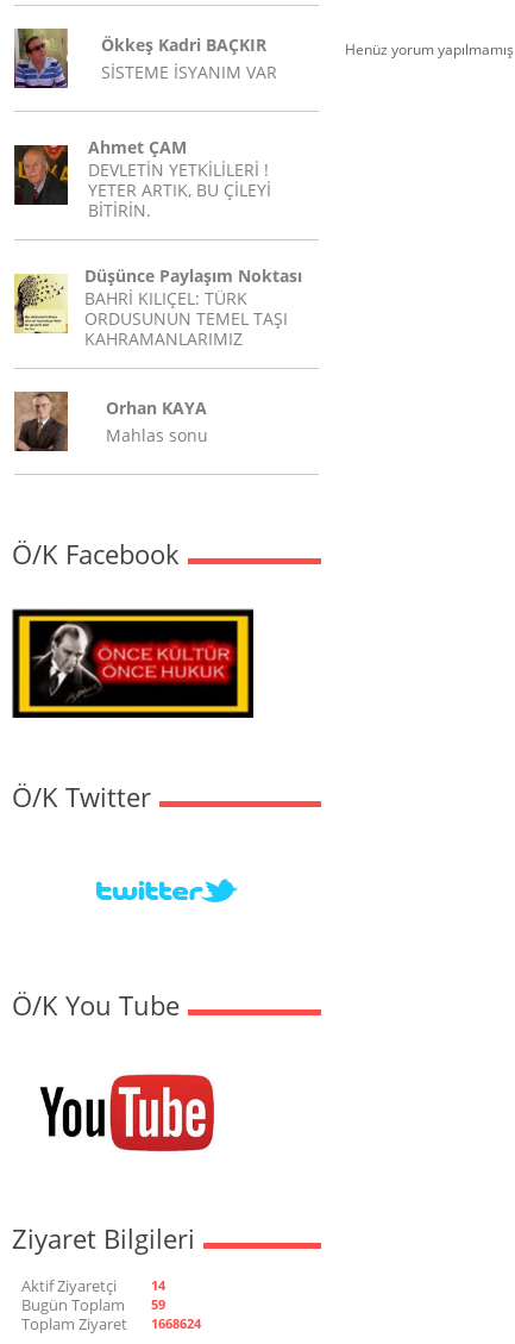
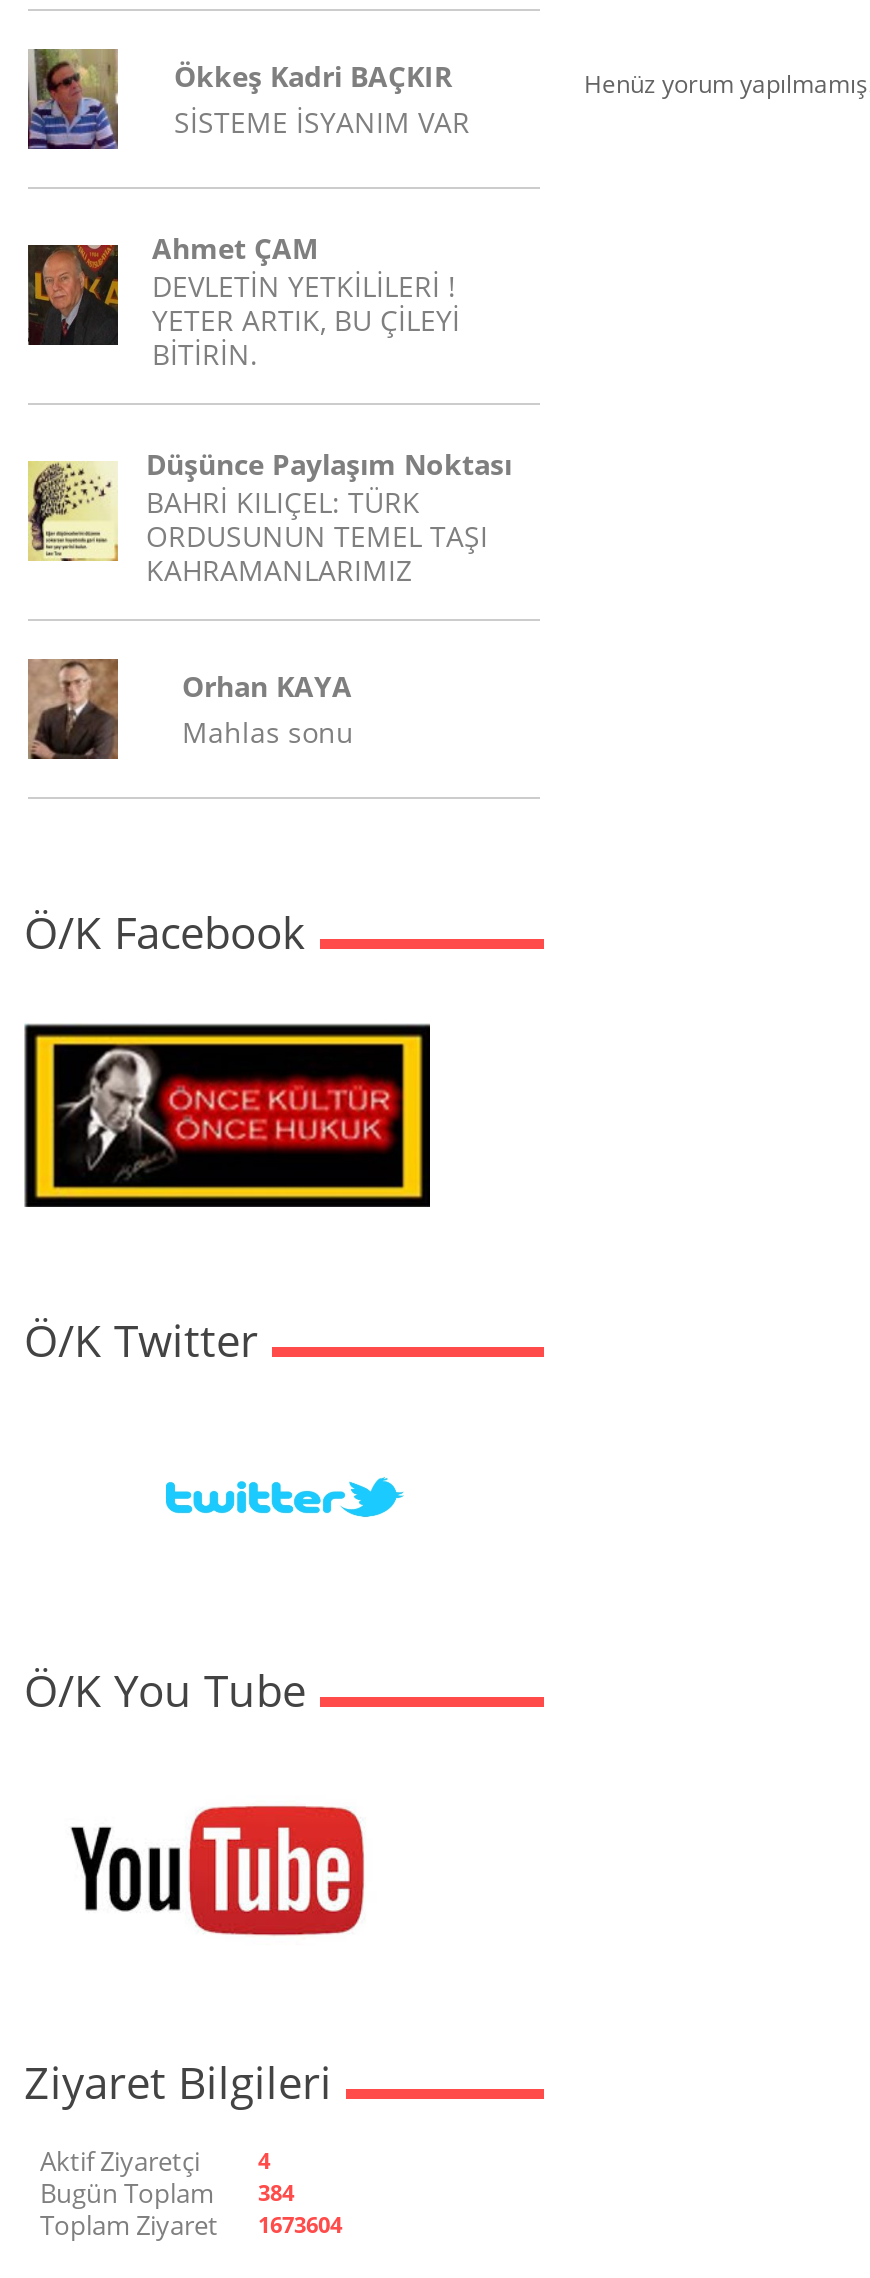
[21,1275,165,1296] Aktif Ziyaretçi 14 -> [40,2143,270,2179] Aktif Ziyaretçi 4
[21,1294,165,1315] Bugün Toplam 59 -> [40,2175,294,2211] Bugün Toplam 384
[21,1313,201,1334] Toplam Ziyaret 1668624 -> [40,2207,342,2243] Toplam Ziyaret 1673604

